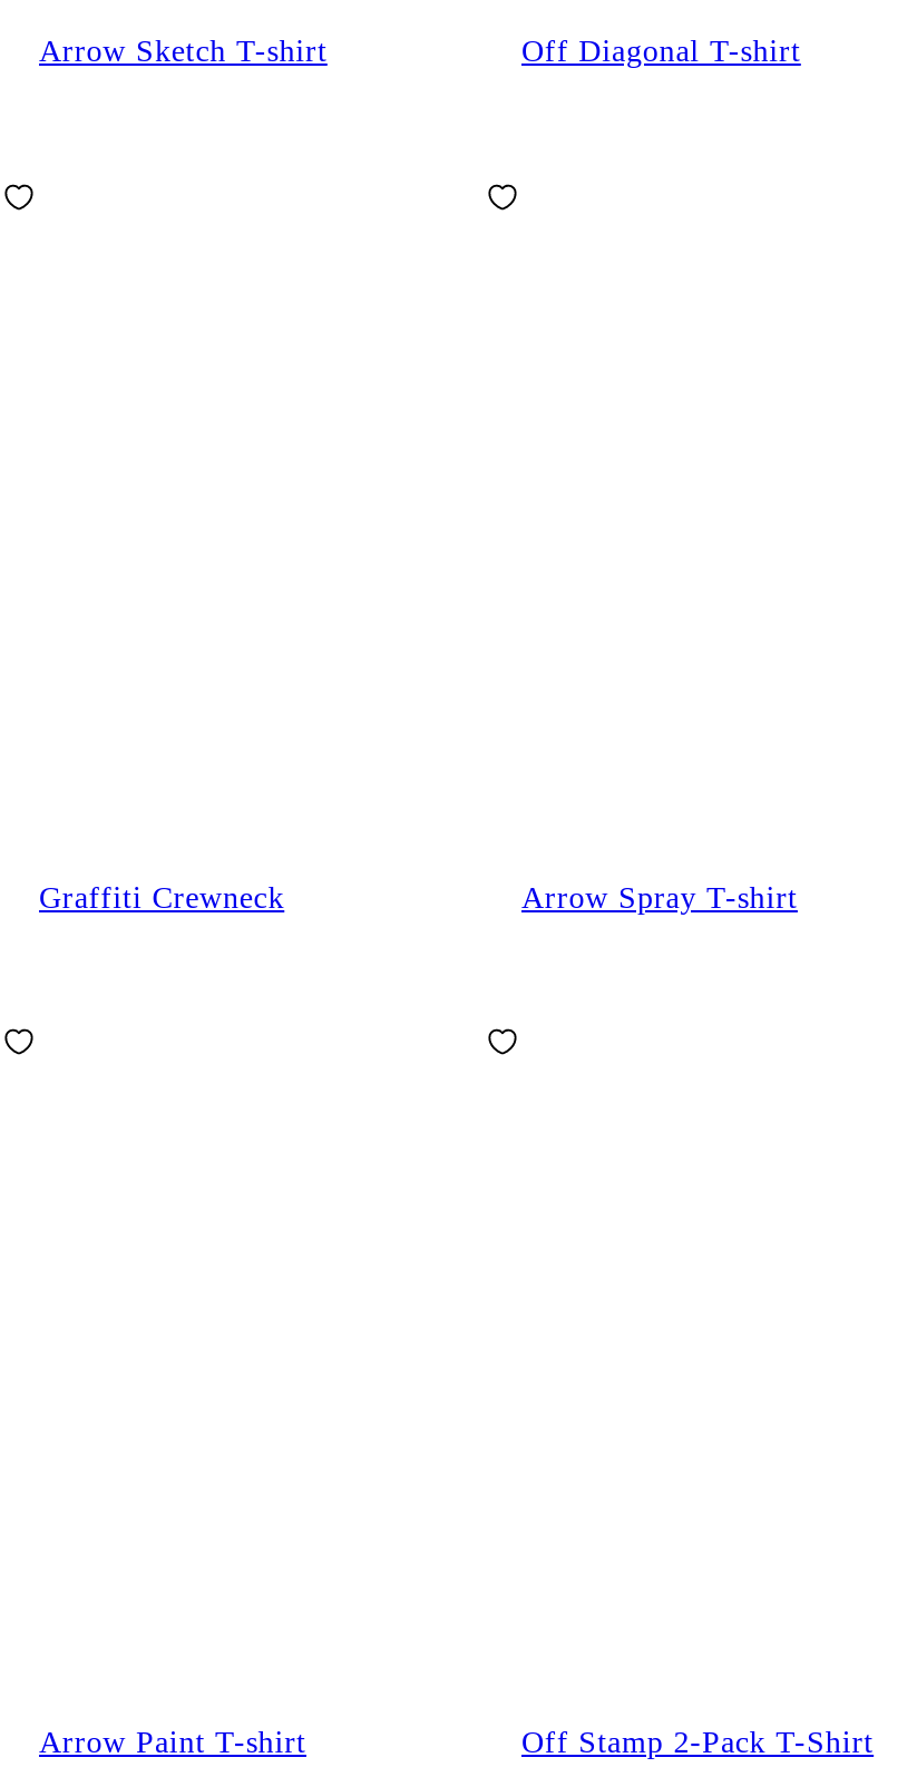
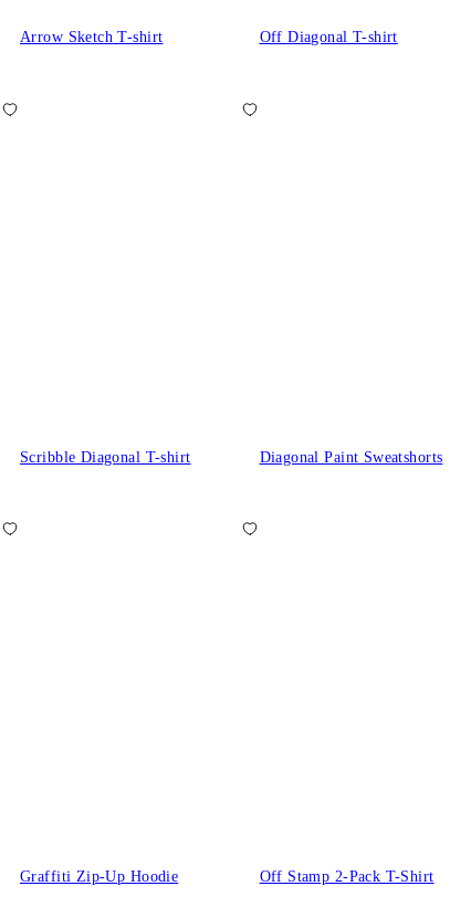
[39,881,798,914] Graffiti Crewneck | Arrow Spray T-shirt -> [20,449,443,465] Scribble Diagonal T-shirt | Diagonal Paint Sweatshorts
[39,1726,306,1760] Arrow Paint T-shirt -> [20,869,178,885] Graffiti Zip-Up Hoodie

